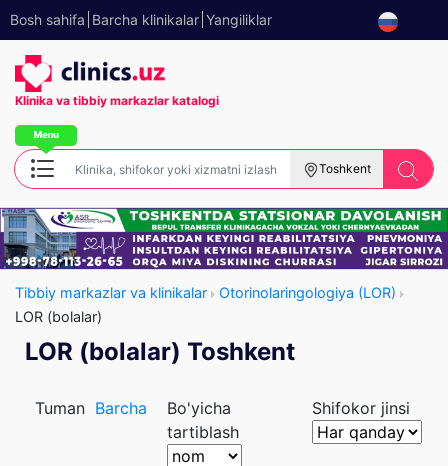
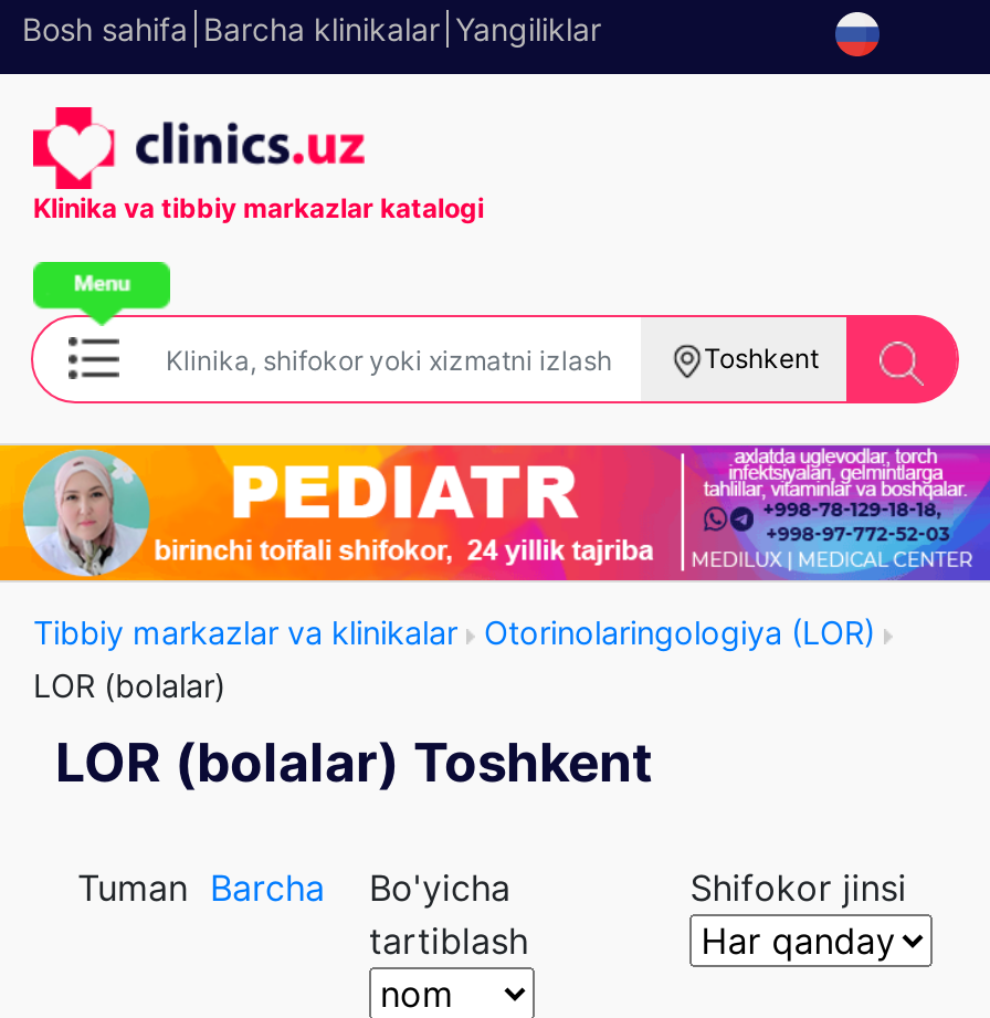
[3,207,445,270] [image] -> [7,443,983,583] [image]

